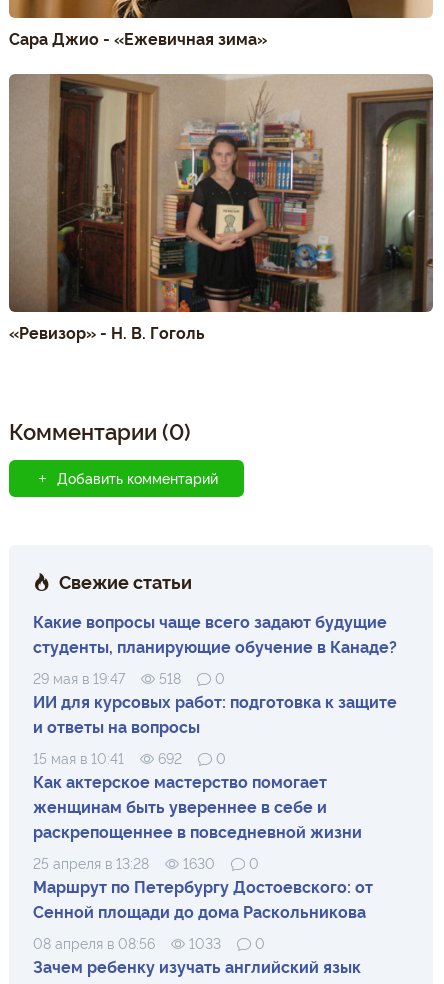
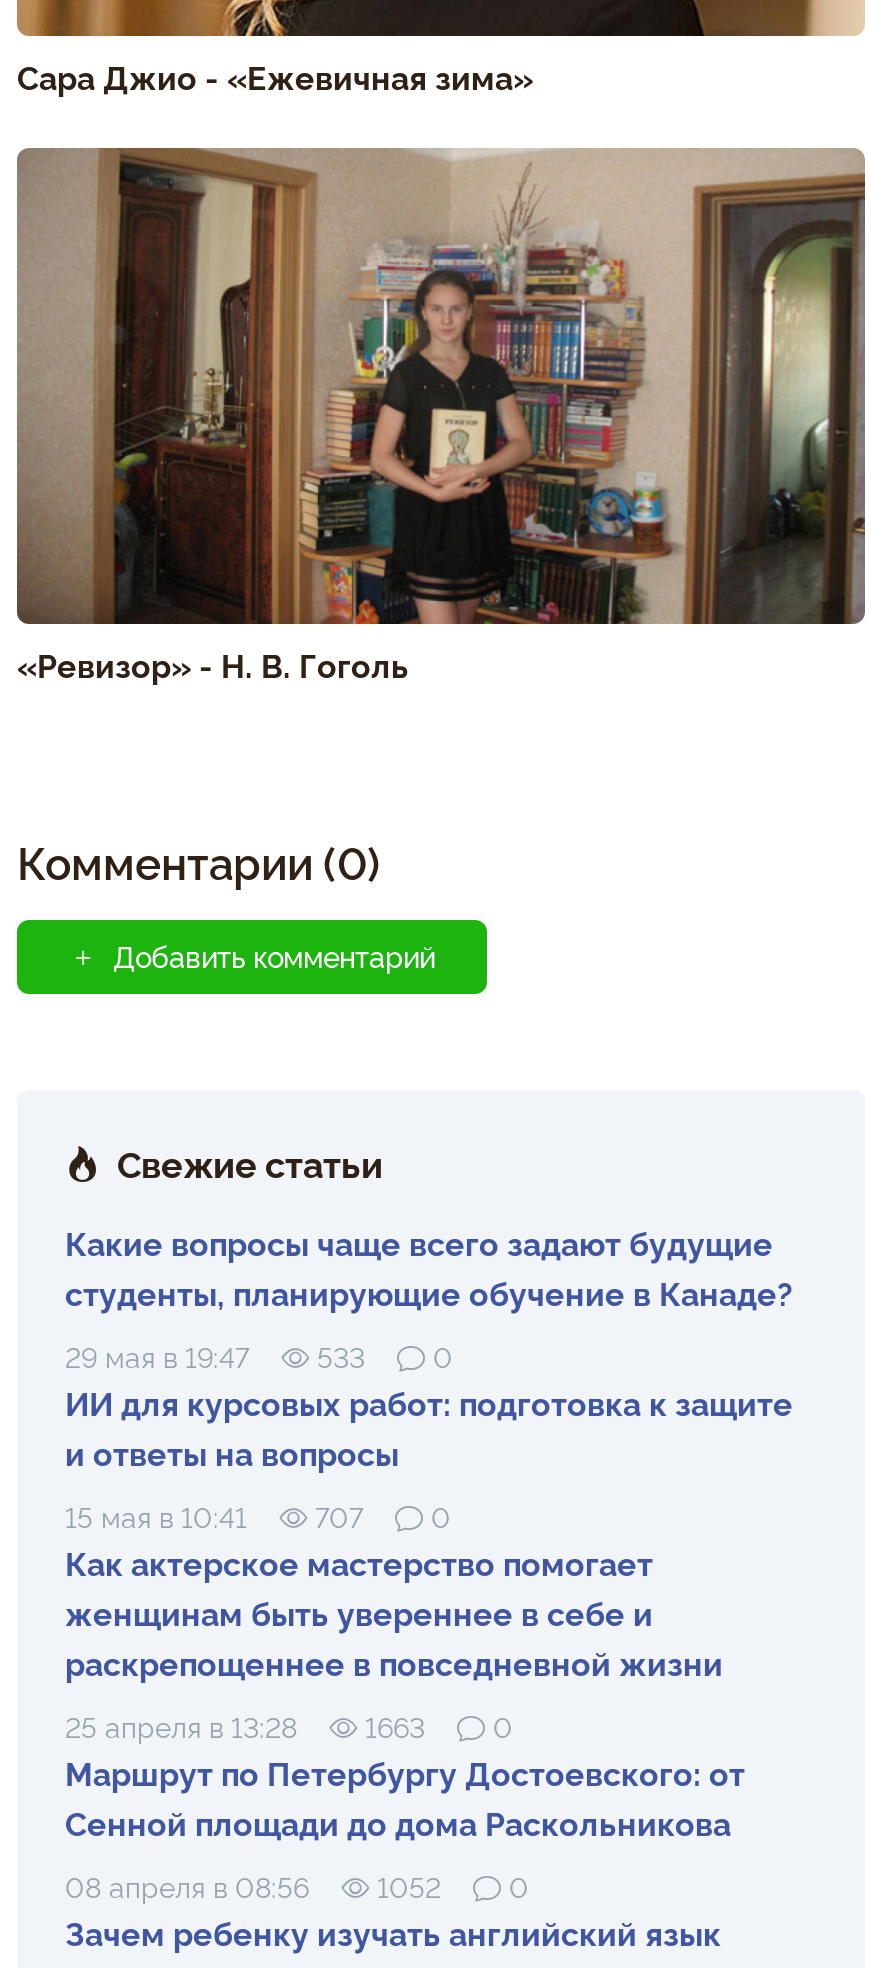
[33,668,225,687] 29 мая в 19:47 518 0 -> [65,1336,453,1374] 29 мая в 19:47 533 0
[33,748,226,767] 15 мая в 10:41 692 0 -> [65,1496,451,1534] 15 мая в 10:41 707 0
[33,853,259,872] 25 апреля в 13:28 1630 0 -> [65,1706,513,1744] 25 апреля в 13:28 1663 0
[33,933,265,952] 08 апреля в 08:56 1033 0 -> [65,1866,529,1904] 08 апреля в 08:56 1052 0

